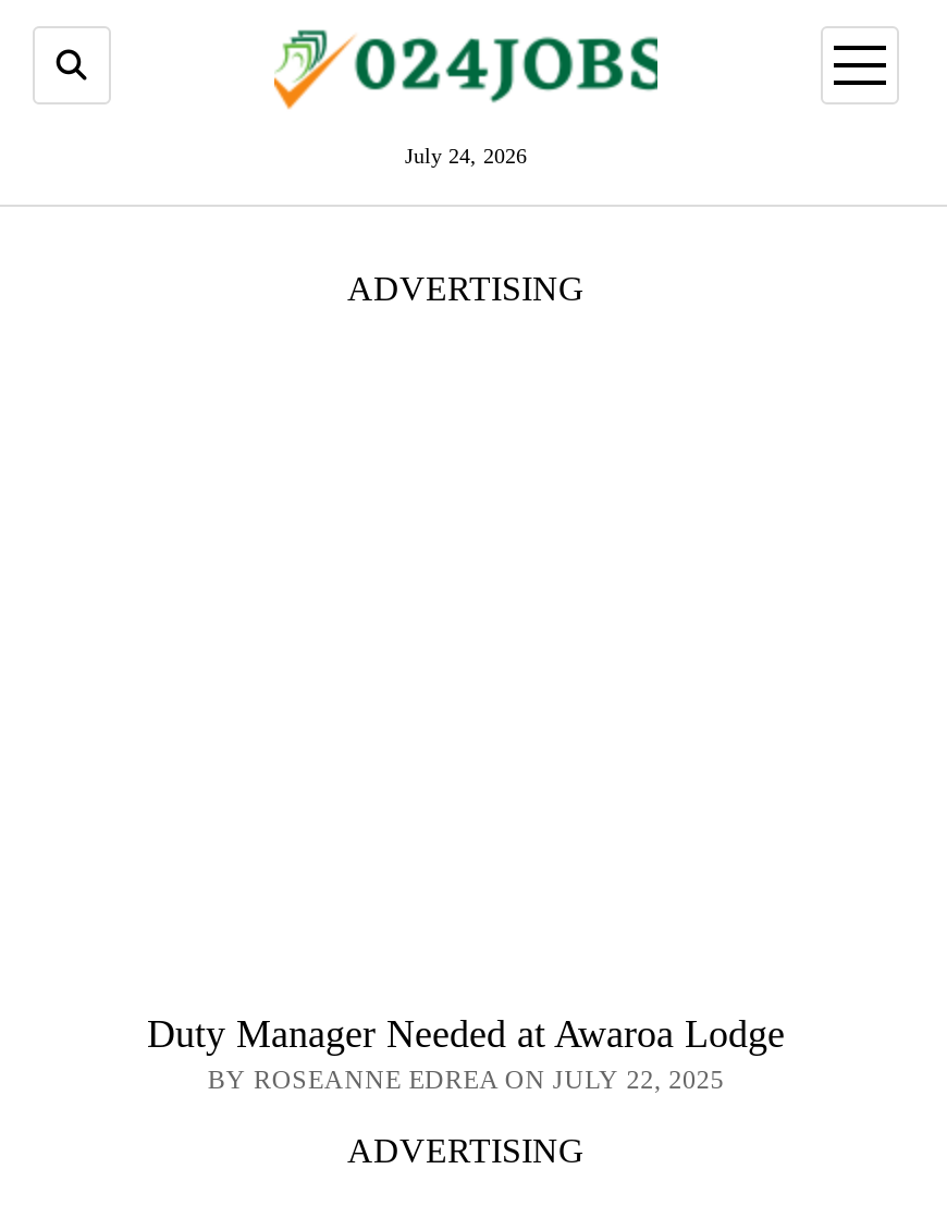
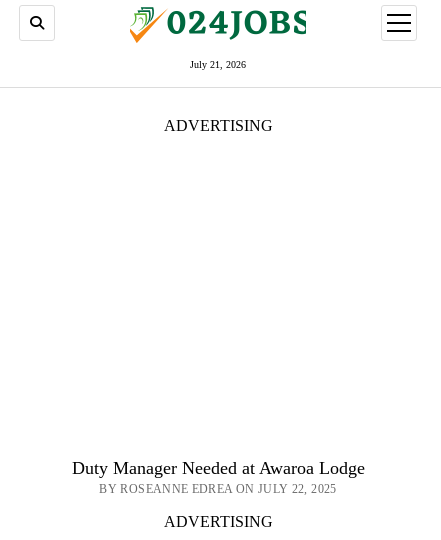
[405,144,527,168] July 24, 2026 -> [190,59,246,70] July 21, 2026

